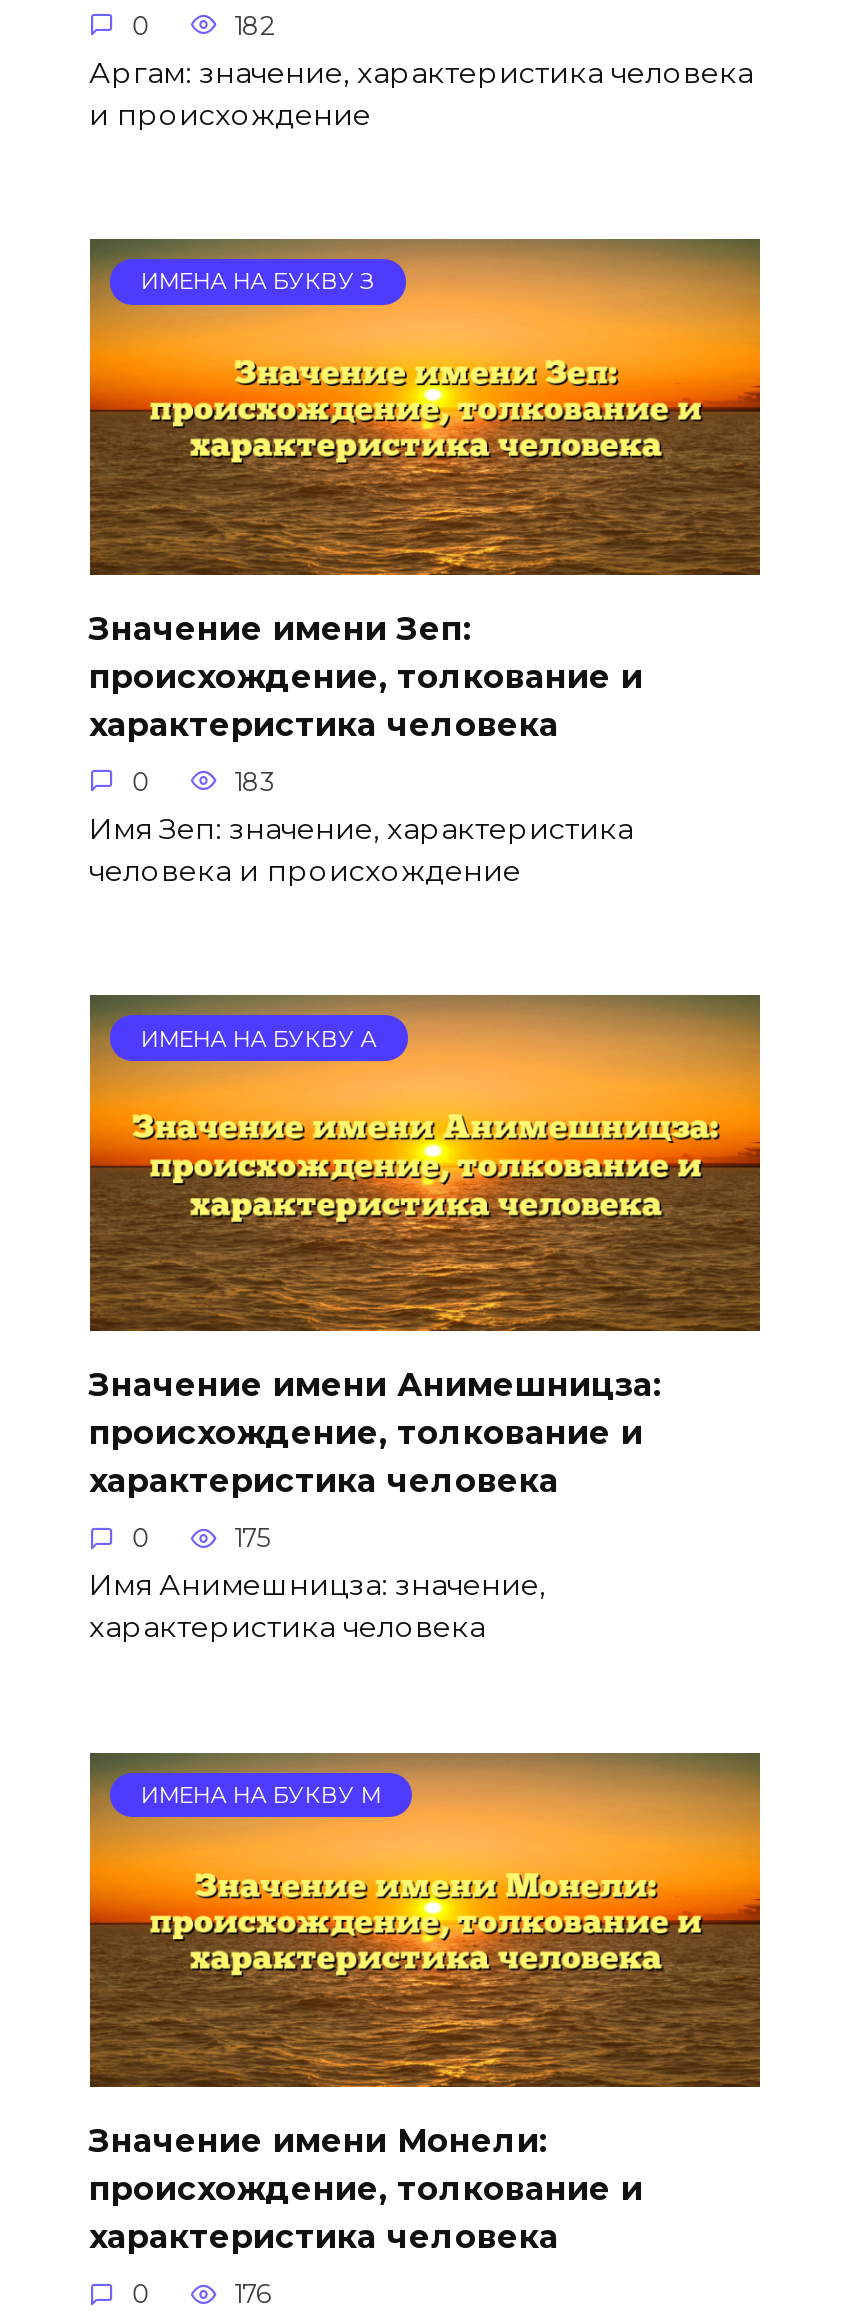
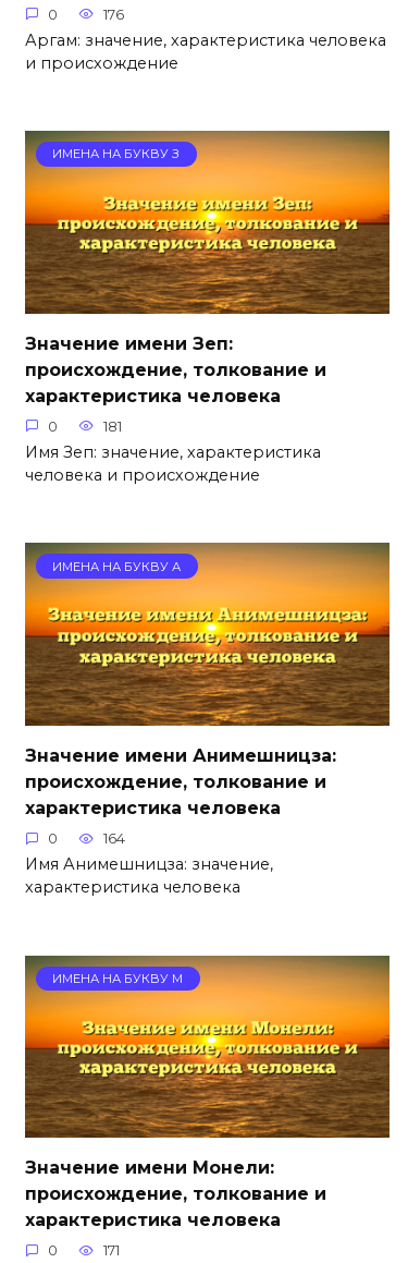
[234,10,274,40] 182 -> [103,6,124,23] 176
[234,767,276,797] 183 -> [103,418,122,435] 181
[234,1523,270,1553] 175 -> [103,831,125,847] 164
[234,2280,272,2310] 176 -> [103,1243,120,1259] 171

